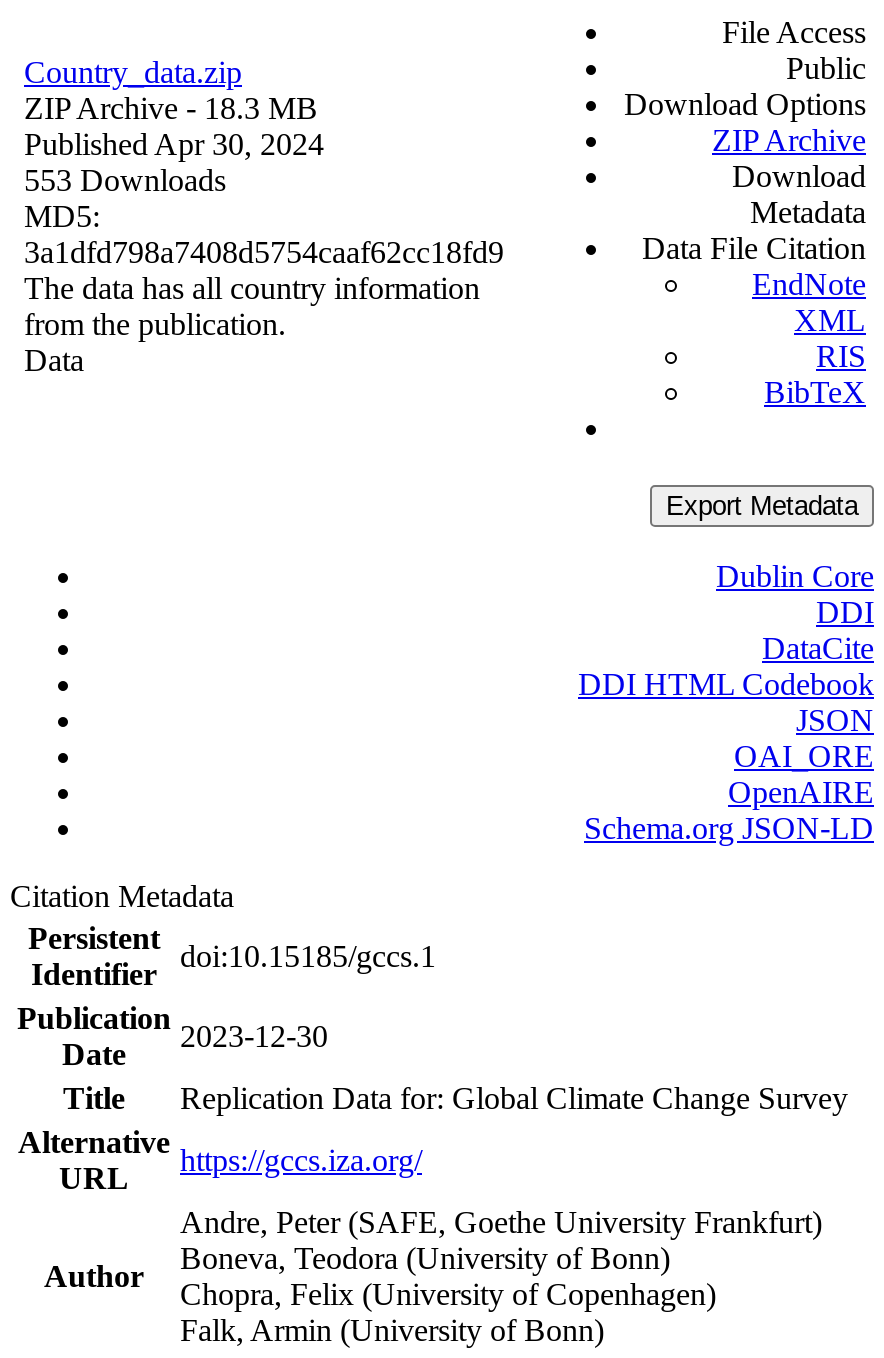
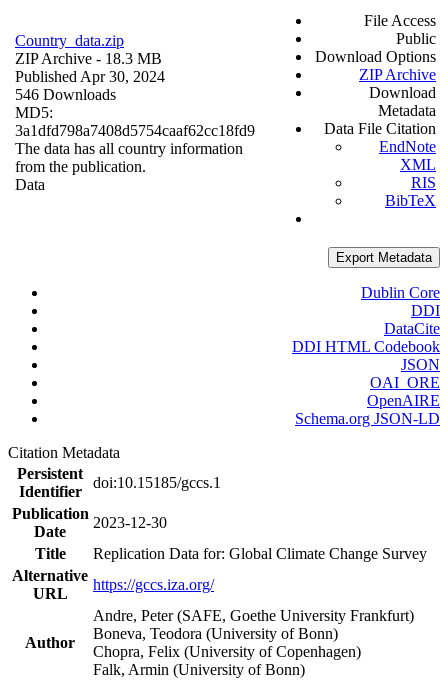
[24,164,226,198] 553 Downloads -> [15,86,116,103] 546 Downloads

